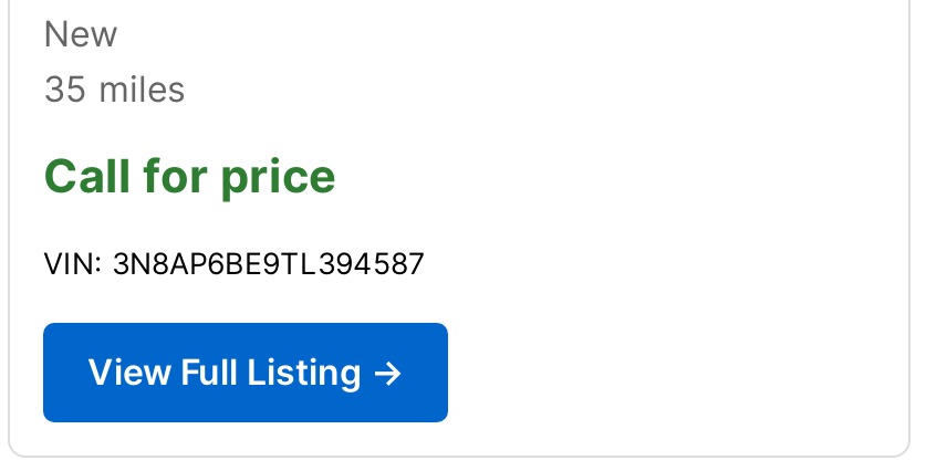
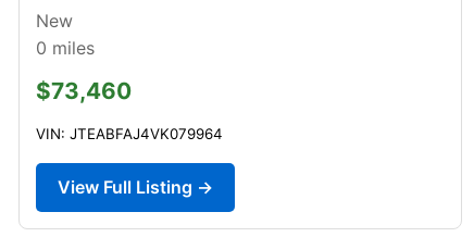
[43,66,185,110] 35 miles -> [36,37,95,59] 0 miles
[43,148,335,203] Call for price -> [36,77,132,104] $73,460
[43,245,426,281] VIN: 3N8AP6BE9TL394587 -> [36,125,223,142] VIN: JTEABFAJ4VK079964

